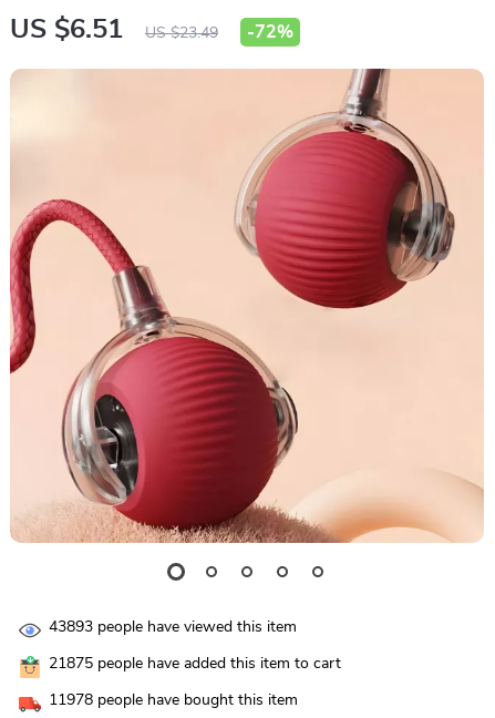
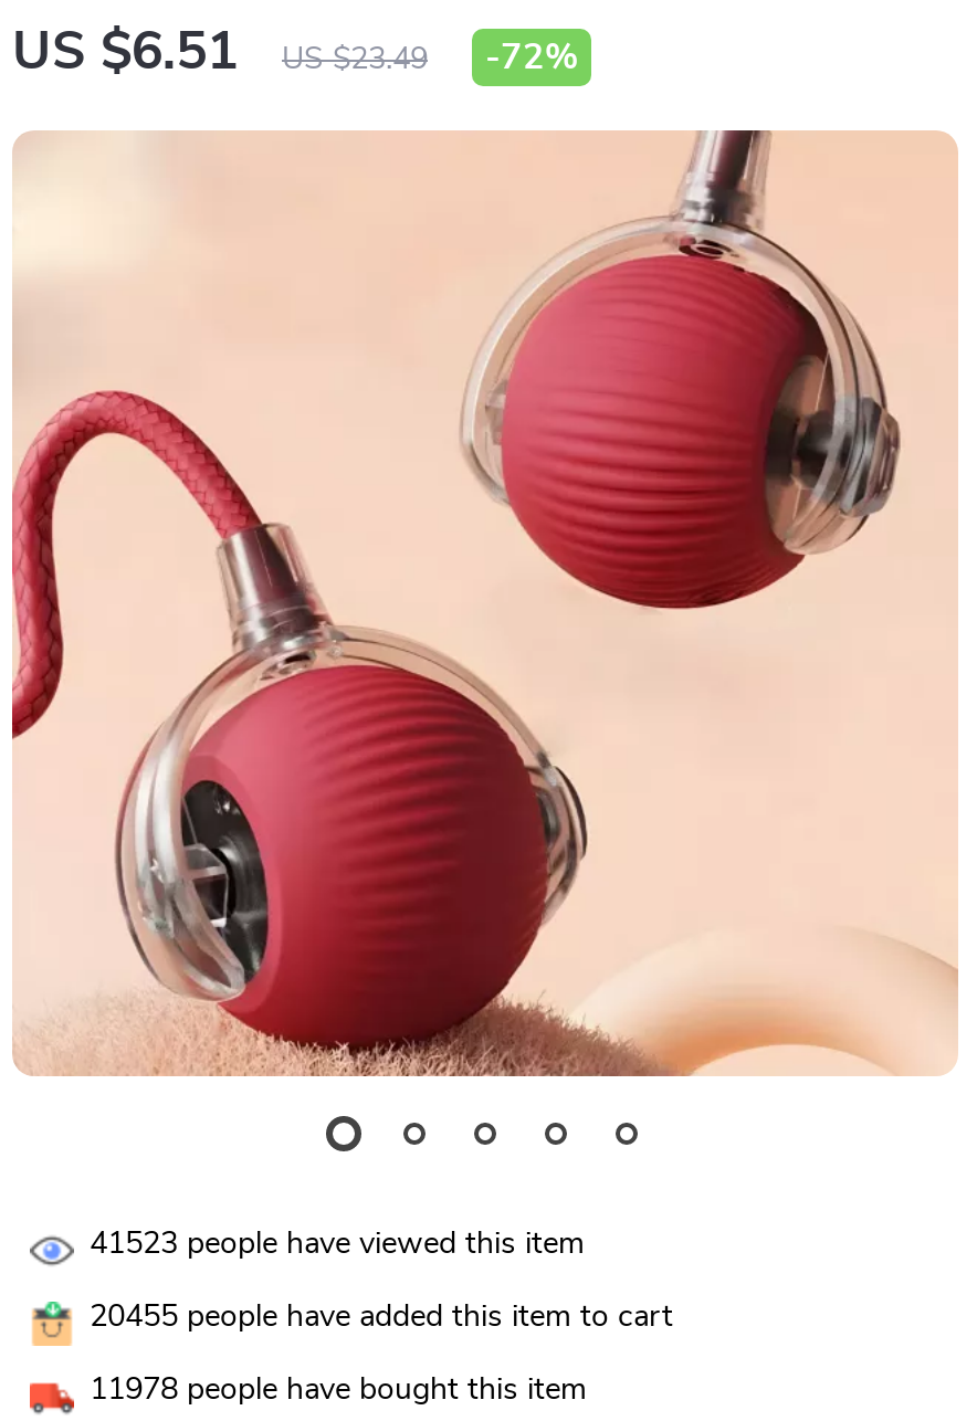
[49,620,297,635] 43893 people have viewed this item -> [90,1229,585,1260] 41523 people have viewed this item
[49,656,341,672] 21875 people have added this item to cart -> [90,1302,673,1333] 20455 people have added this item to cart

